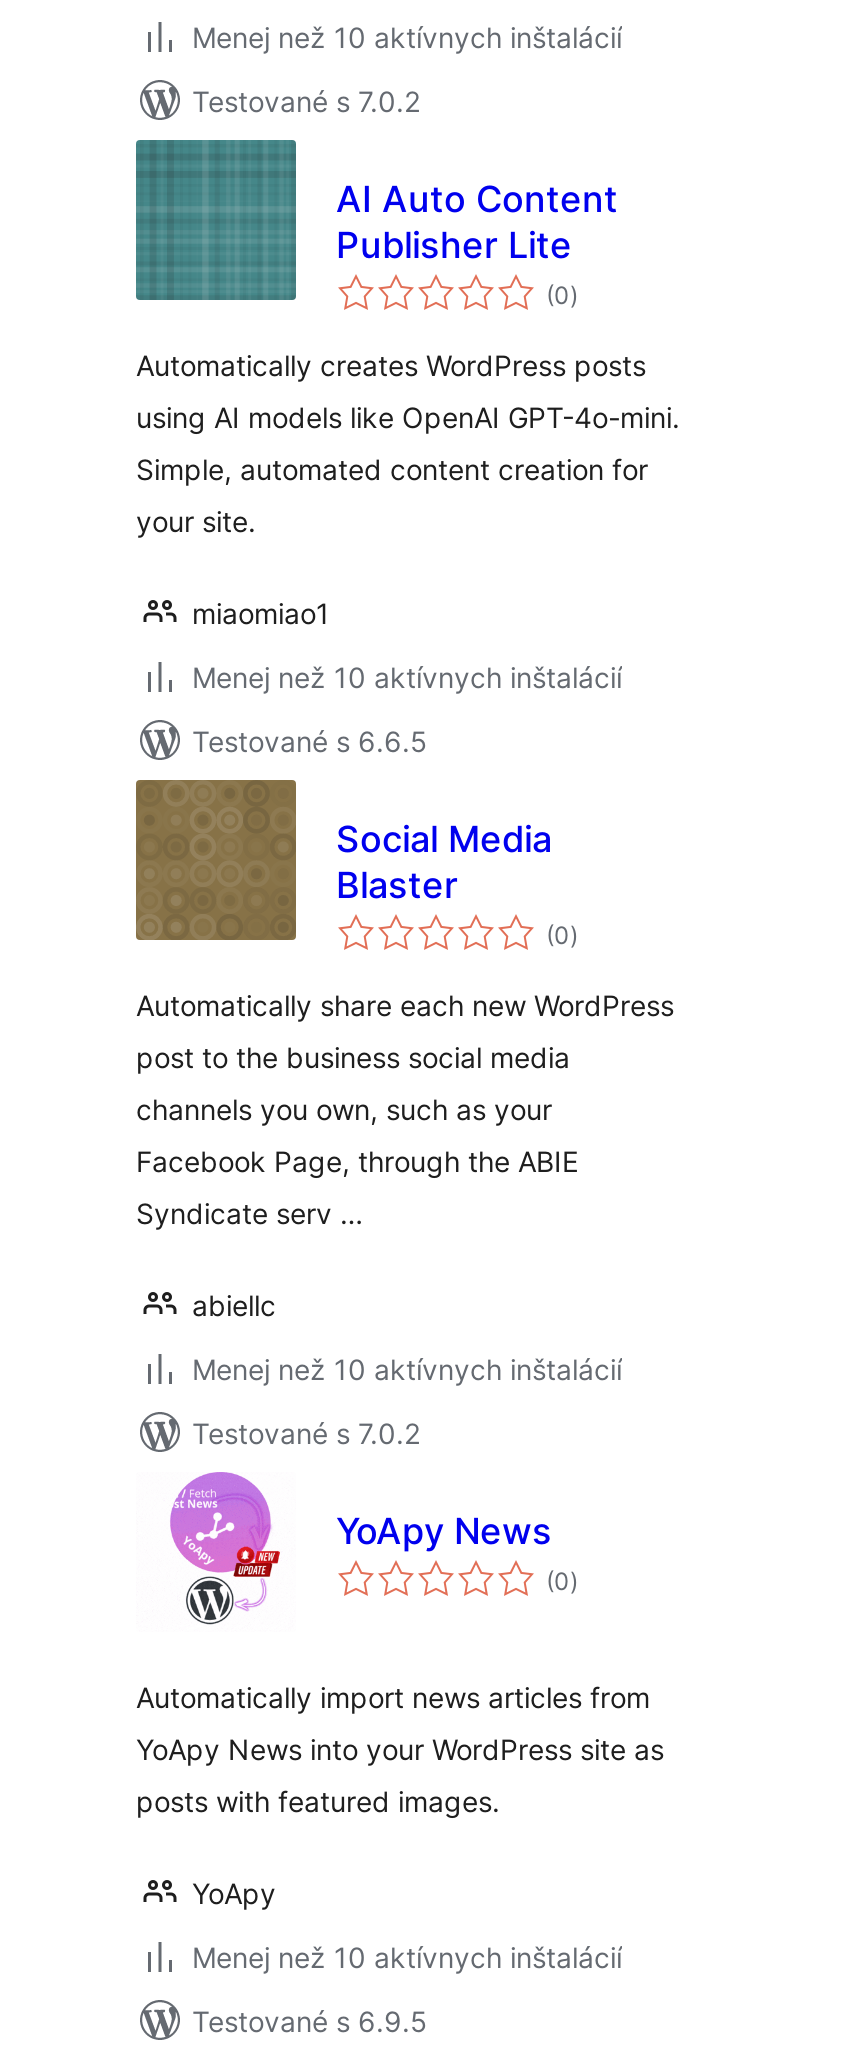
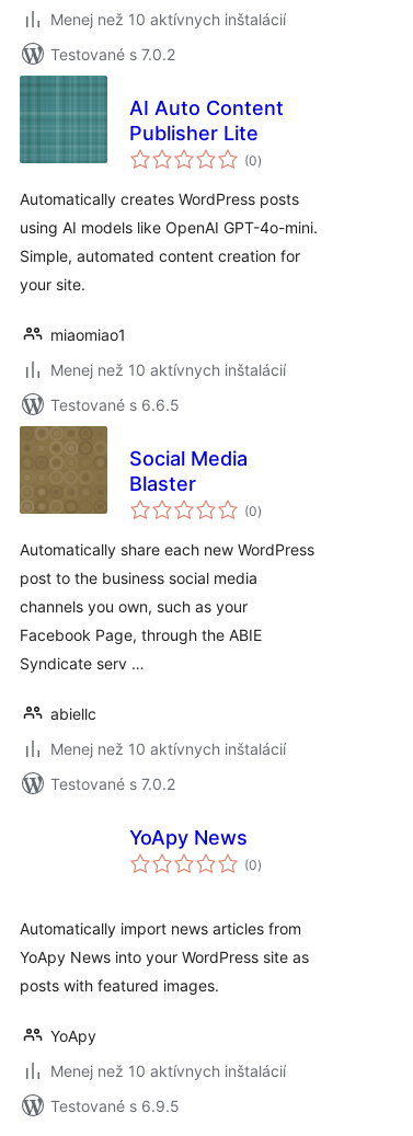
[168,1470,282,1626] [image] -> none

